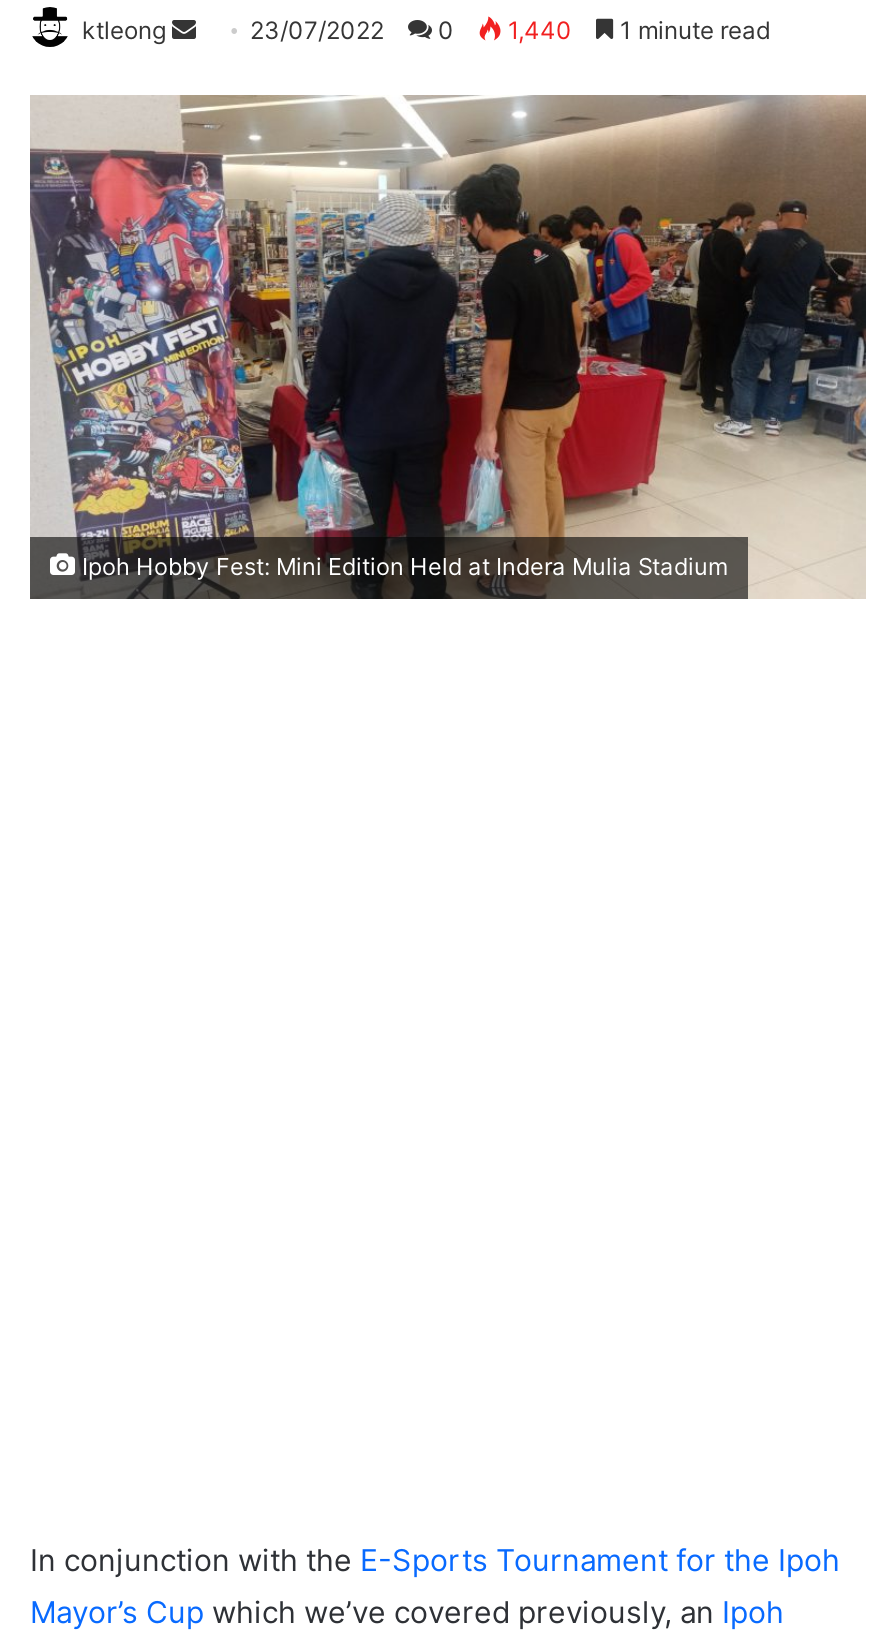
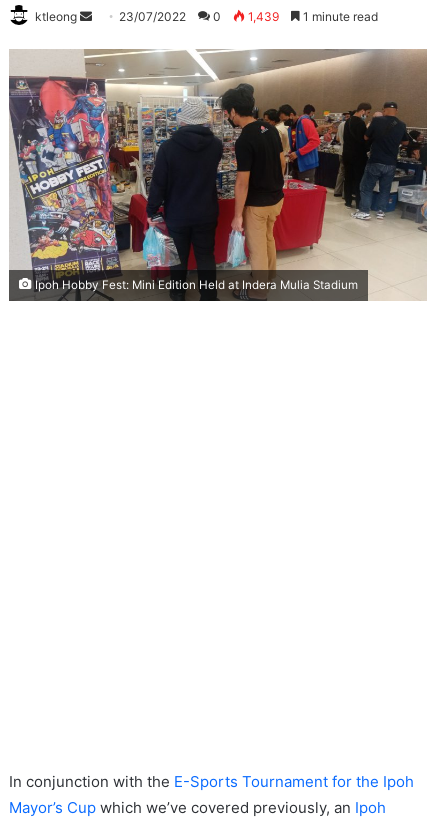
[502,15,572,45] 1,440 -> [245,9,279,24] 1,439

